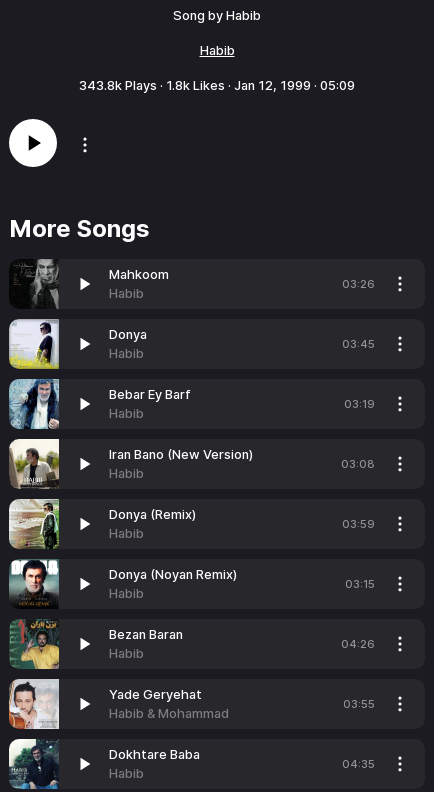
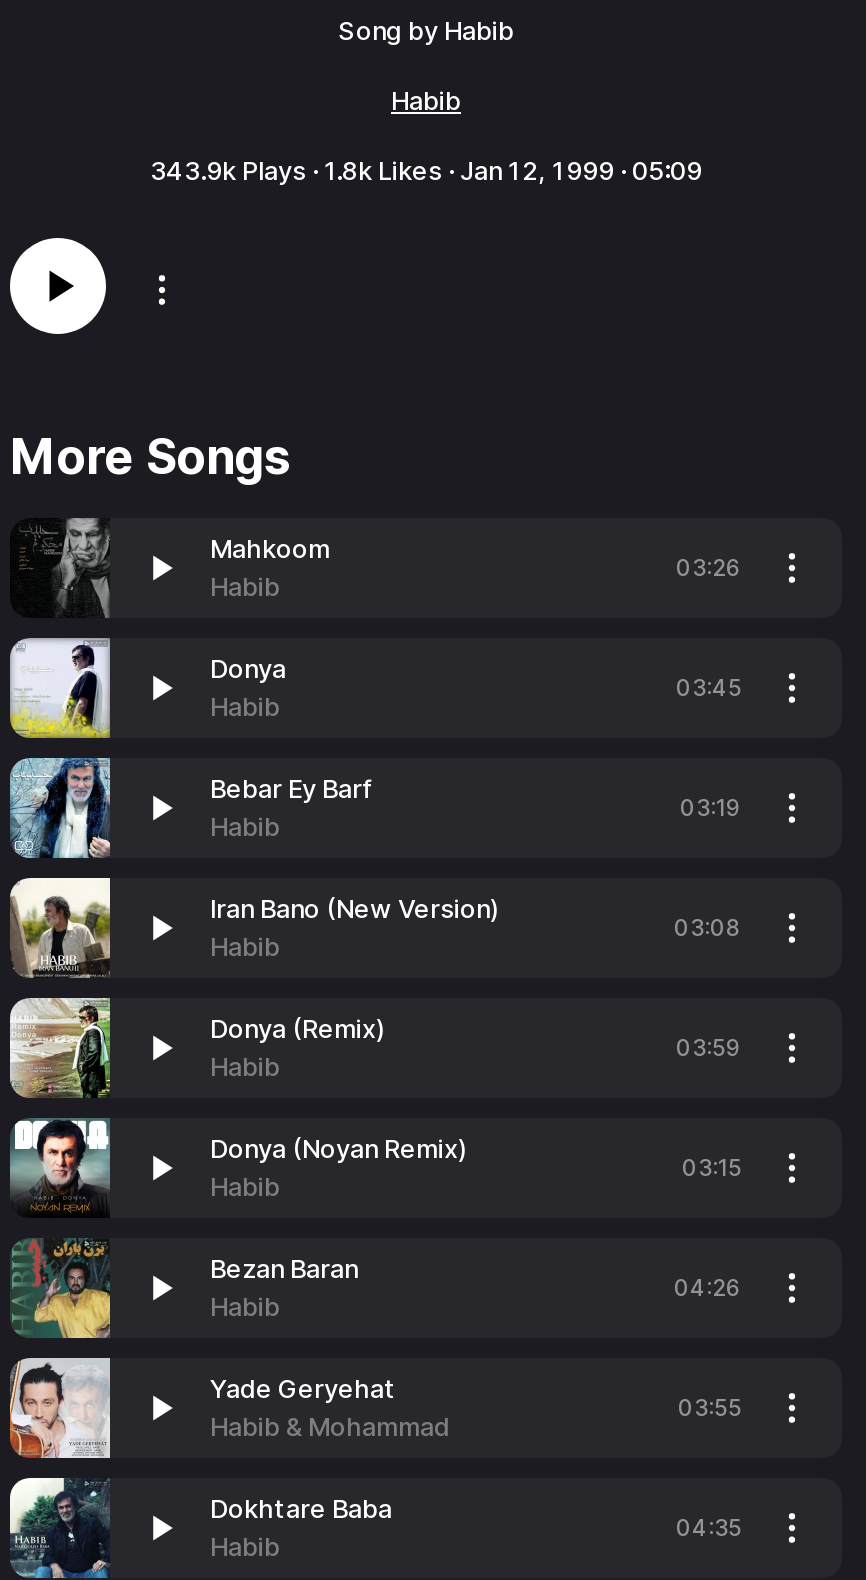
[79,78,355,93] 343.8k Plays · 1.8k Likes · Jan 12, 1999 · 05:09 -> [150,156,702,186] 343.9k Plays · 1.8k Likes · Jan 12, 1999 · 05:09

